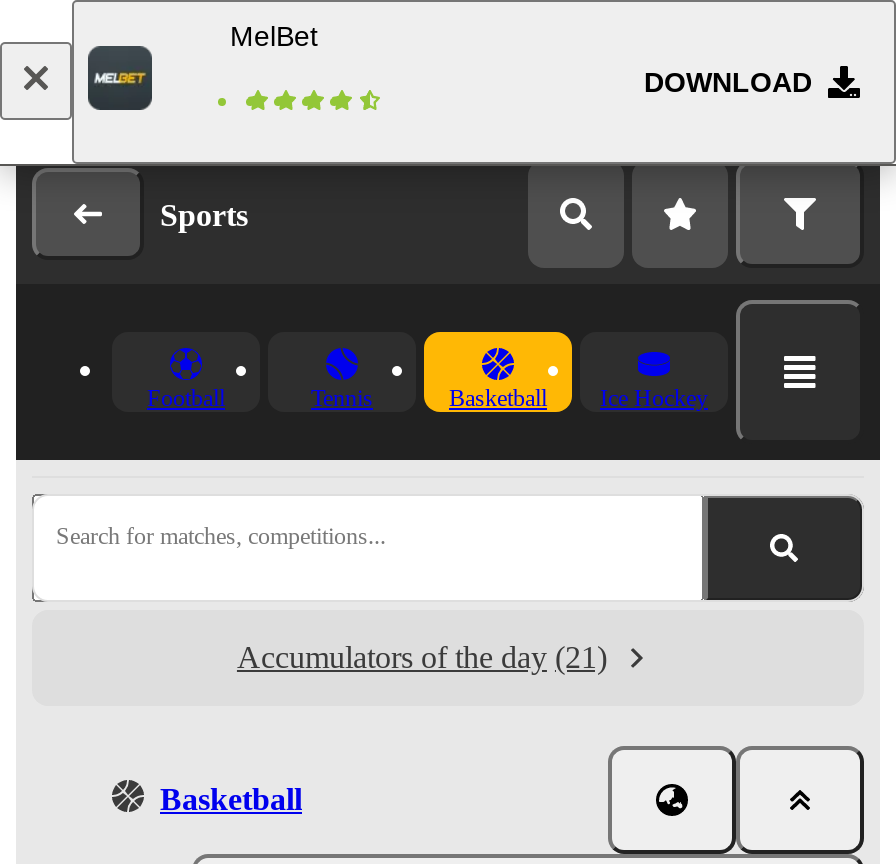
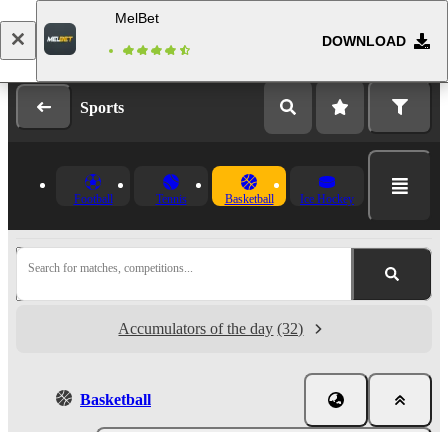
[237,640,607,674] Accumulators of the day (21) -> [118,320,303,337] Accumulators of the day (32)

